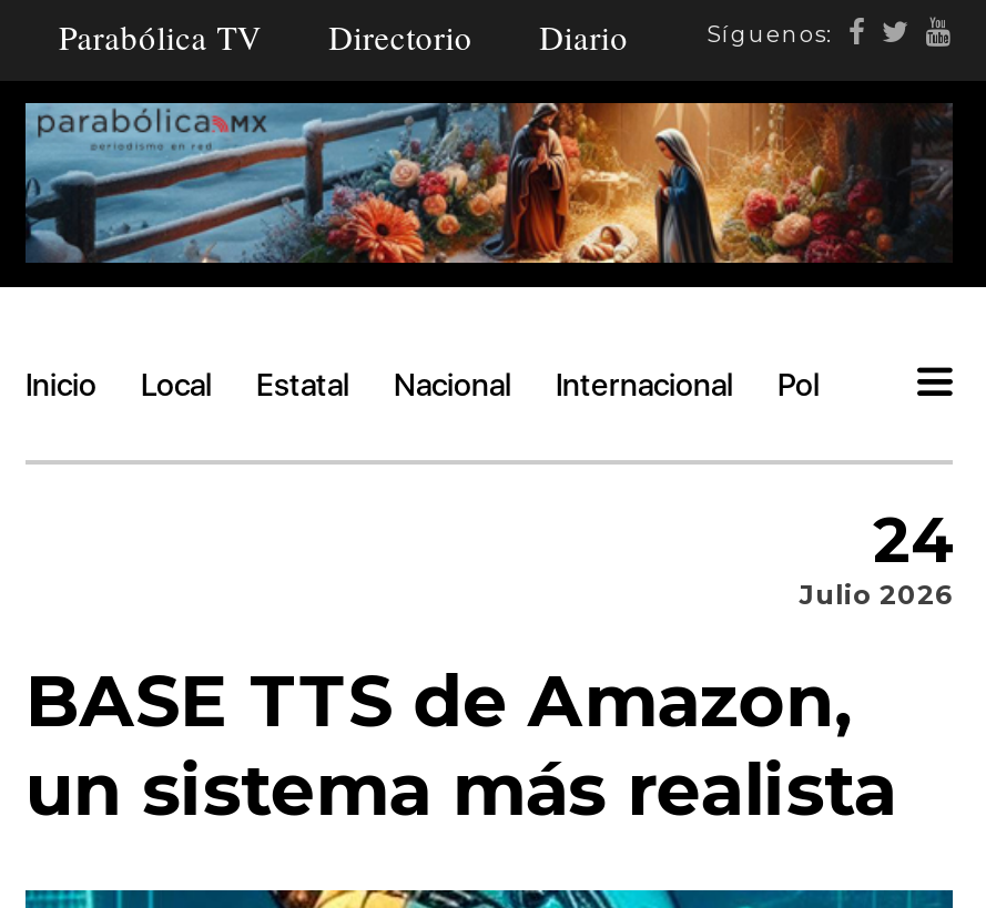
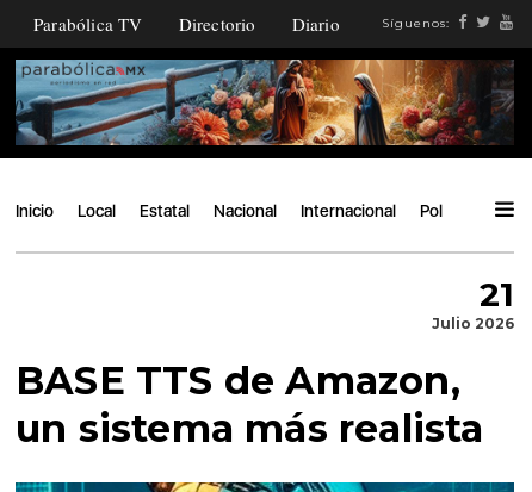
[873,501,953,577] 24 -> [480,274,514,314] 21

